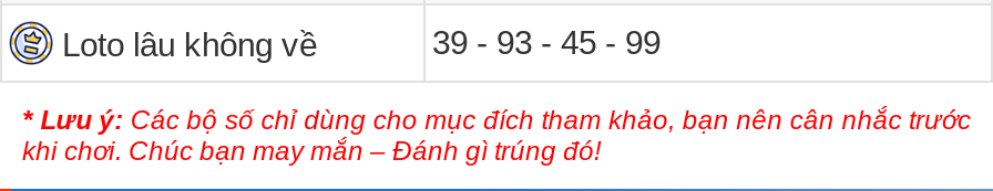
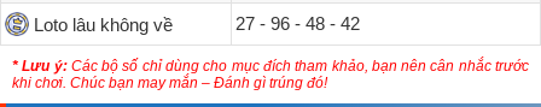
[432,23,661,61] 39 - 93 - 45 - 99 -> [235,13,360,34] 27 - 96 - 48 - 42

